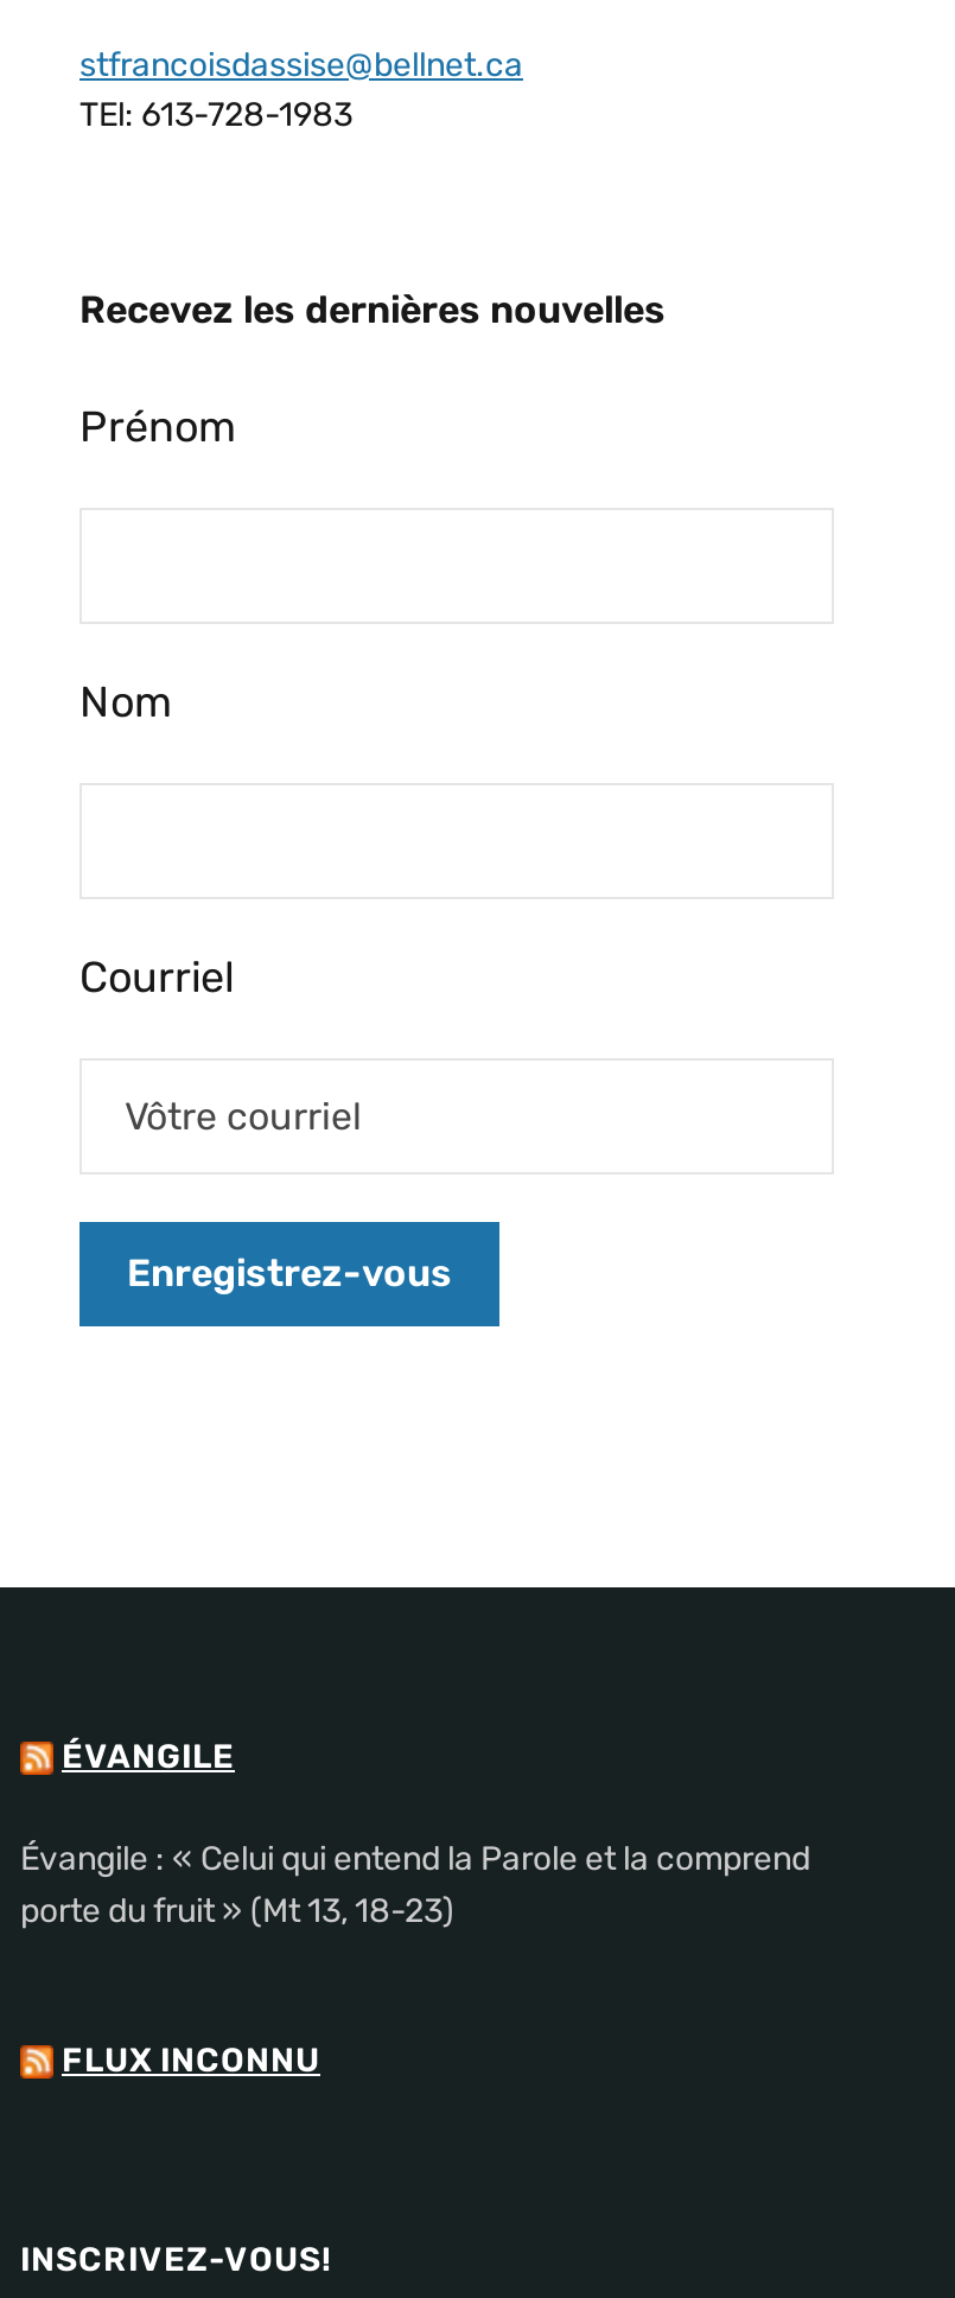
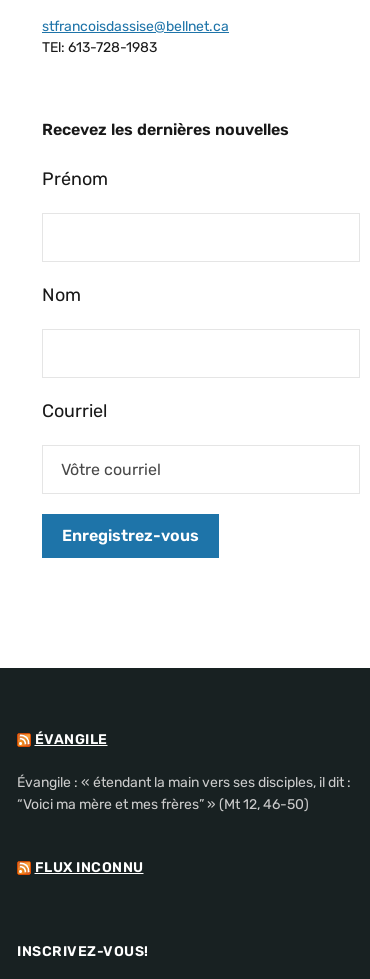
[20,1838,810,1931] Évangile : « Celui qui entend la Parole et la comprend | porte du fruit » (Mt 13, 18-23) -> [17,774,351,813] Évangile : « étendant la main vers ses disciples, il dit : | “Voici ma mère et mes frères” » (Mt 12, 46-50)

